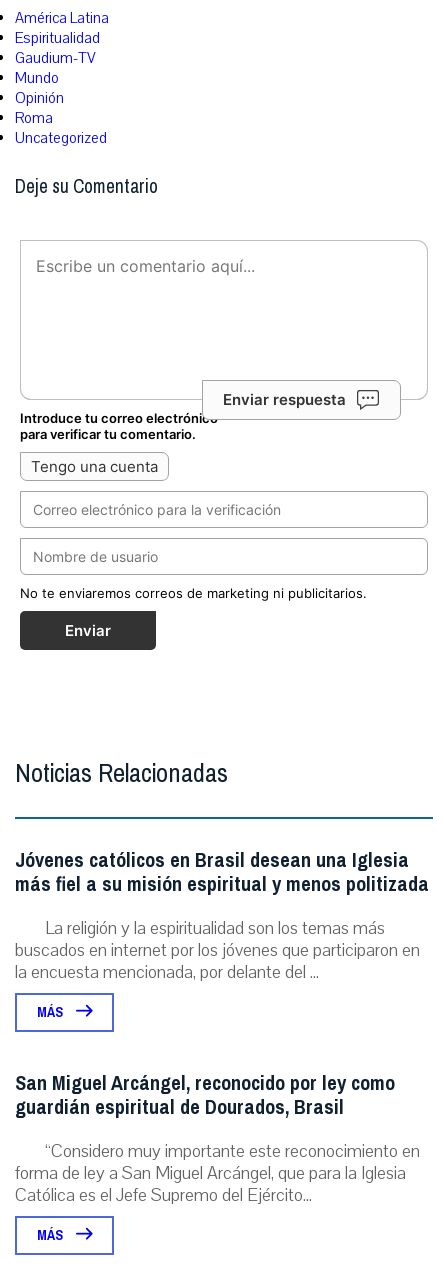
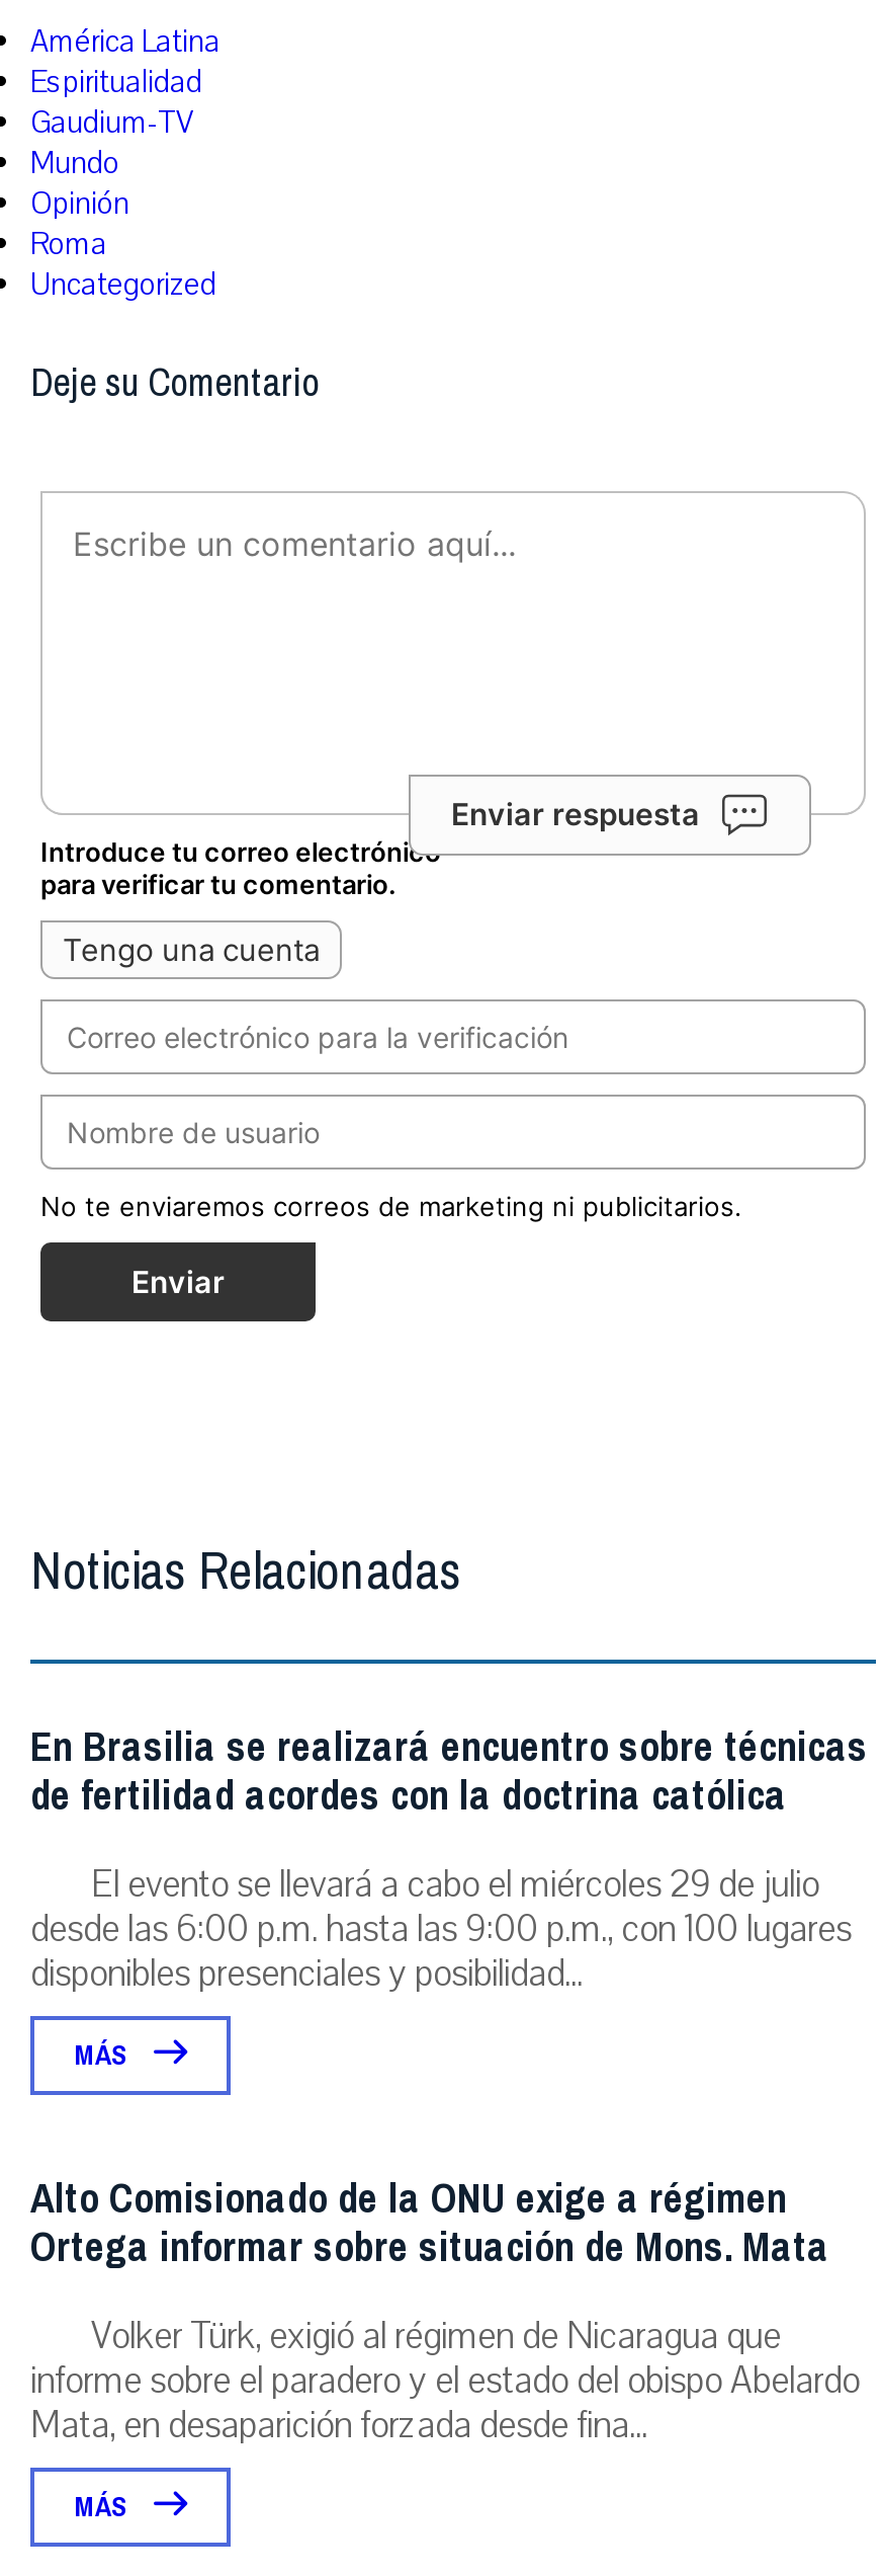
[15,842,429,984] Jóvenes católicos en Brasil desean una Iglesia | más fiel a su misión espiritual y menos politizada | La religión y la espiritualidad son los temas más | buscados en internet por los jóvenes que participaron en | la encuesta mencionada, por delante del ... -> [30,1711,868,1999] En Brasilia se realizará encuentro sobre técnicas | de fertilidad acordes con la doctrina católica | El evento se llevará a cabo el miércoles 29 de julio | desde las 6:00 p.m. hasta las 9:00 p.m., con 100 lugares | disponibles presenciales y posibilidad...
[15,1065,420,1207] San Miguel Arcángel, reconocido por ley como | guardián espiritual de Dourados, Brasil | “Considero muy importante este reconocimiento en | forma de ley a San Miguel Arcángel, que para la Iglesia | Católica es el Jefe Supremo del Ejército... -> [30,2163,860,2450] Alto Comisionado de la ONU exige a régimen | Ortega informar sobre situación de Mons. Mata | Volker Türk, exigió al régimen de Nicaragua que | informe sobre el paradero y el estado del obispo Abelardo | Mata, en desaparición forzada desde fina...

